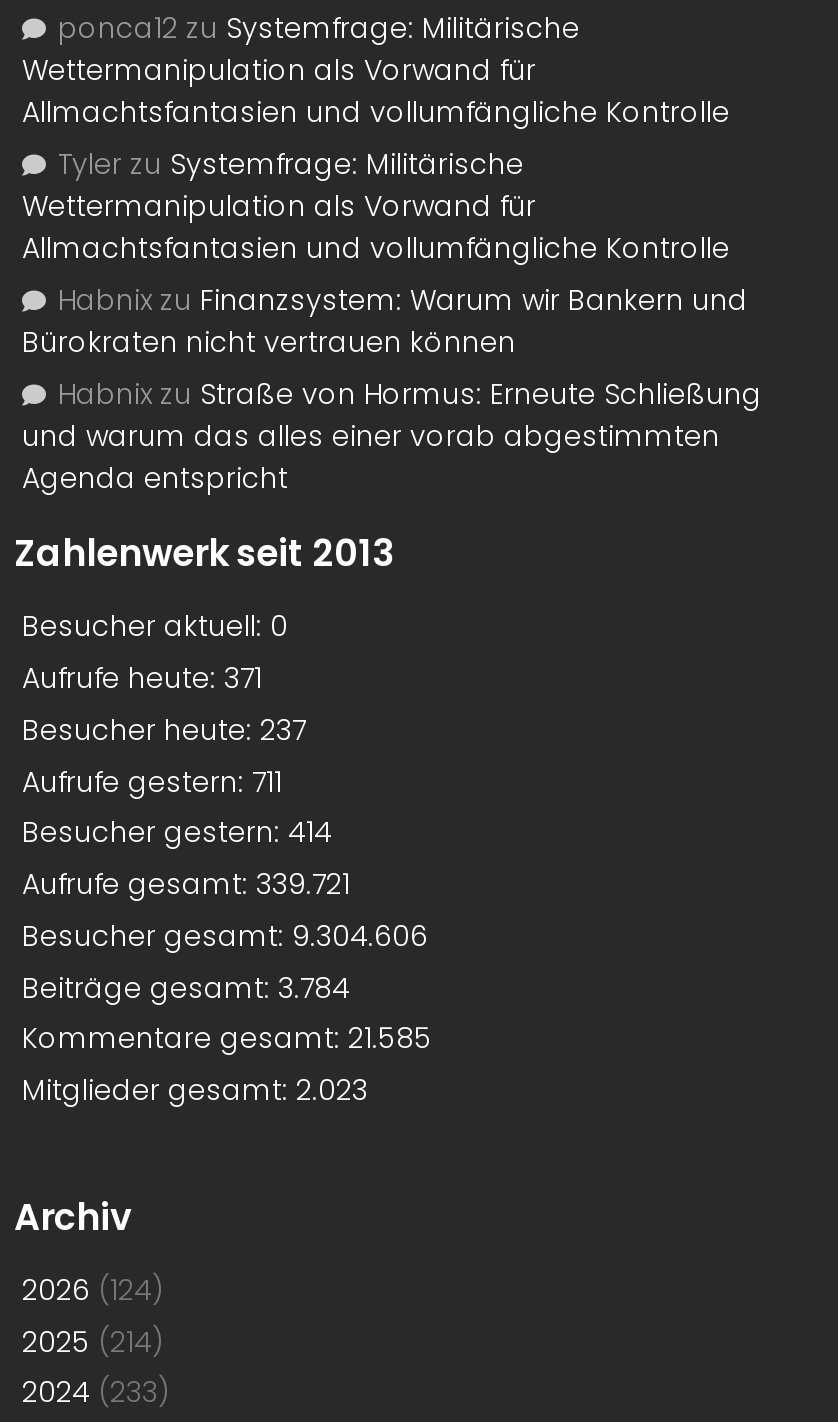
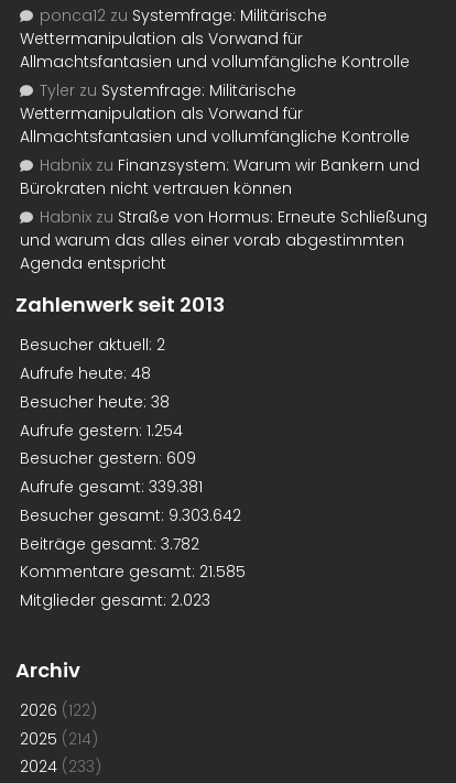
[22,606,288,646] Besucher aktuell: 0 -> [20,334,165,356] Besucher aktuell: 2
[22,658,262,698] Aufrufe heute: 371 -> [20,362,151,384] Aufrufe heute: 48
[22,710,306,750] Besucher heute: 237 -> [20,391,170,413] Besucher heute: 38
[22,761,282,801] Aufrufe gestern: 711 -> [20,419,183,441] Aufrufe gestern: 1.254
[22,813,332,853] Besucher gestern: 414 -> [20,448,196,470] Besucher gestern: 609
[22,864,350,904] Aufrufe gesamt: 339.721 -> [20,476,203,498] Aufrufe gesamt: 339.381
[22,916,428,956] Besucher gesamt: 9.304.606 -> [20,504,241,526] Besucher gesamt: 9.303.642
[22,967,350,1007] Beiträge gesamt: 3.784 -> [20,533,199,555] Beiträge gesamt: 3.782
[22,1270,164,1310] 2026 (124) -> [20,699,97,721] 2026 (122)

